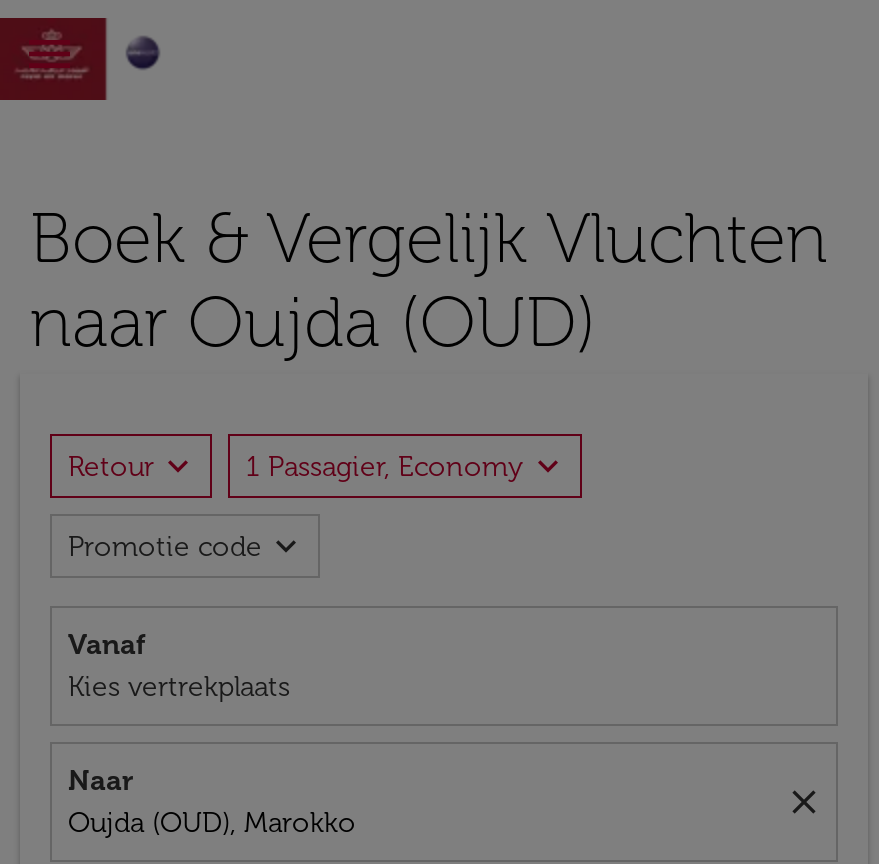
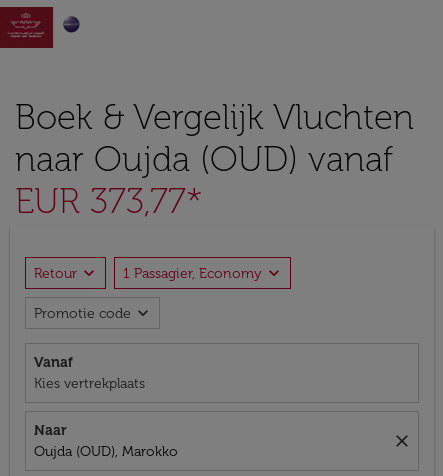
[30,280,596,364] naar Oujda (OUD) -> [15,138,393,222] naar Oujda (OUD) vanaf | EUR 373,77*

